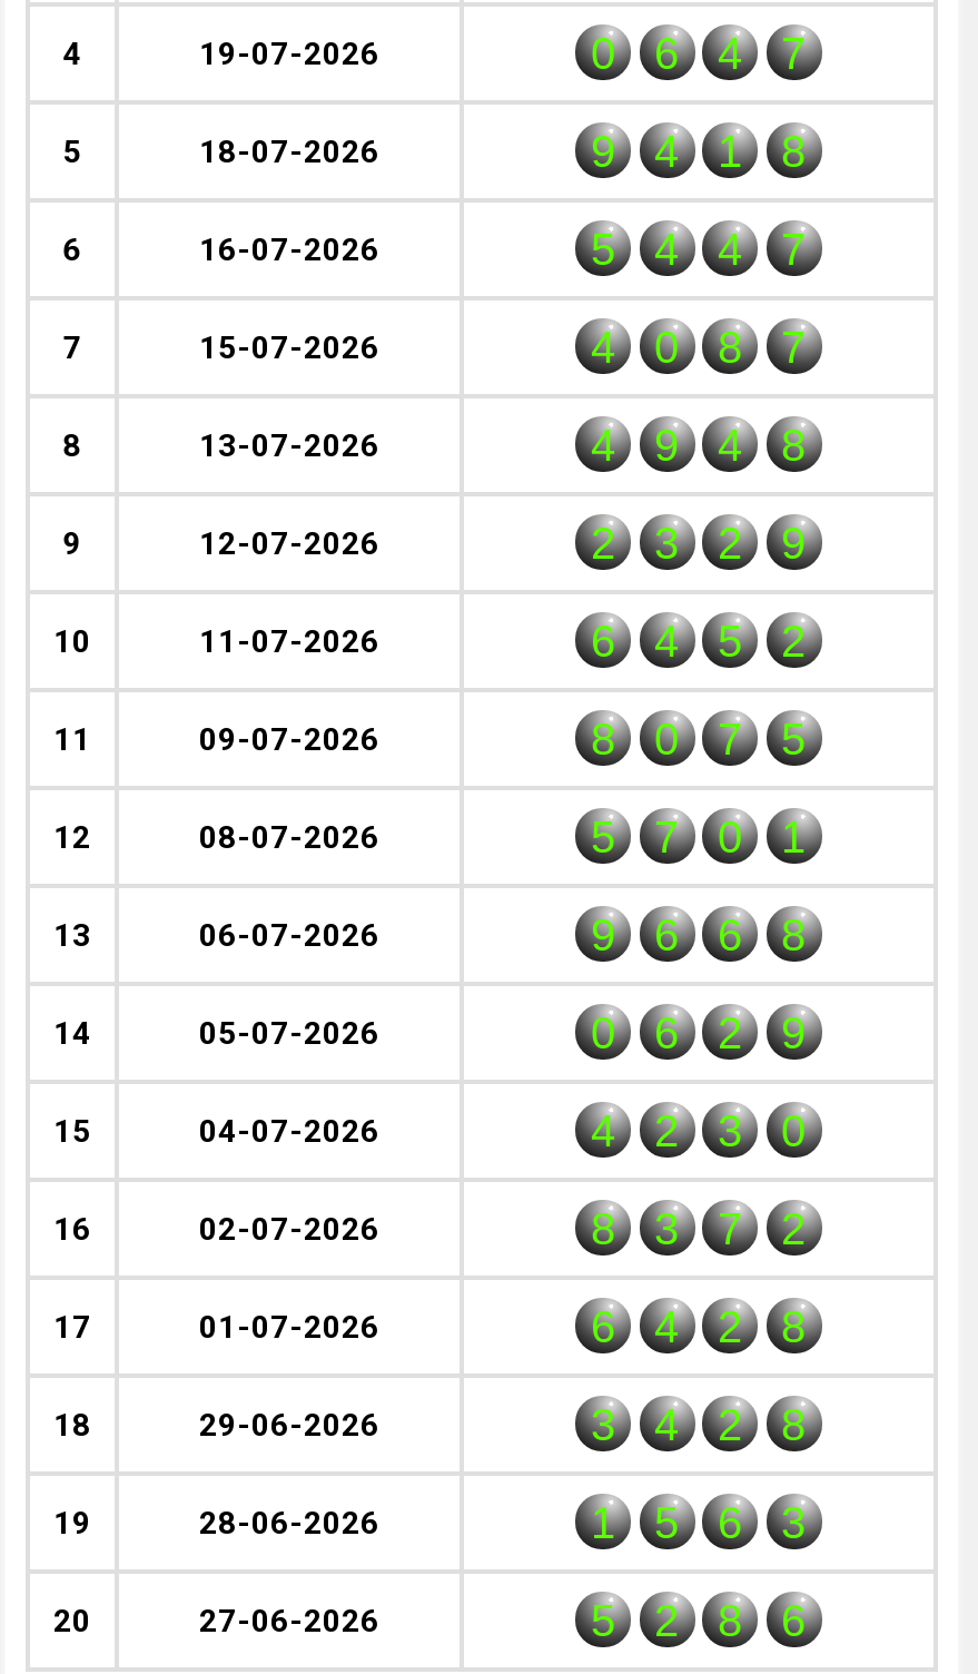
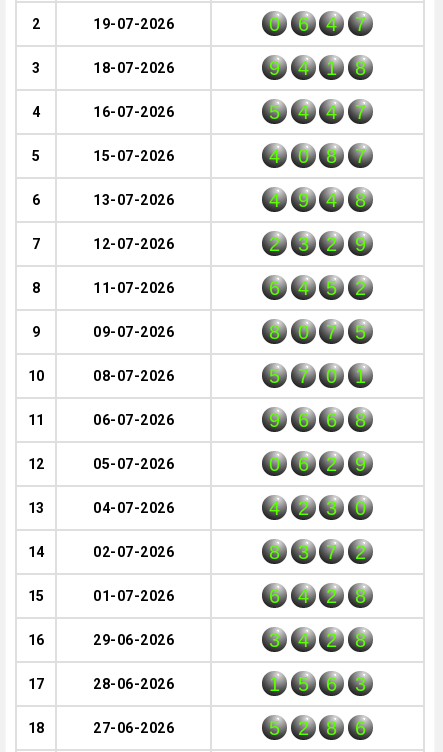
[63,35,82,71] 4 -> [32,16,40,32] 2
[63,133,82,169] 5 -> [32,60,40,76] 3
[63,231,82,267] 6 -> [32,104,40,120] 4
[63,329,82,365] 7 -> [32,148,40,164] 5
[63,427,82,463] 8 -> [32,192,40,208] 6
[63,525,82,561] 9 -> [32,236,40,252] 7
[53,623,91,658] 10 -> [32,280,40,296] 8
[53,721,91,756] 11 -> [32,324,40,340] 9
[53,819,91,854] 12 -> [27,368,44,384] 10
[53,917,91,952] 13 -> [27,412,44,428] 11
[53,1015,91,1050] 14 -> [27,456,44,472] 12
[53,1113,91,1148] 15 -> [27,500,44,516] 13
[53,1211,91,1246] 16 -> [27,544,44,560] 14
[53,1308,91,1344] 17 -> [27,588,44,604] 15
[53,1406,91,1442] 18 -> [27,632,44,648] 16
[53,1504,91,1540] 19 -> [27,676,44,692] 17
[53,1602,91,1638] 20 -> [27,720,44,736] 18

